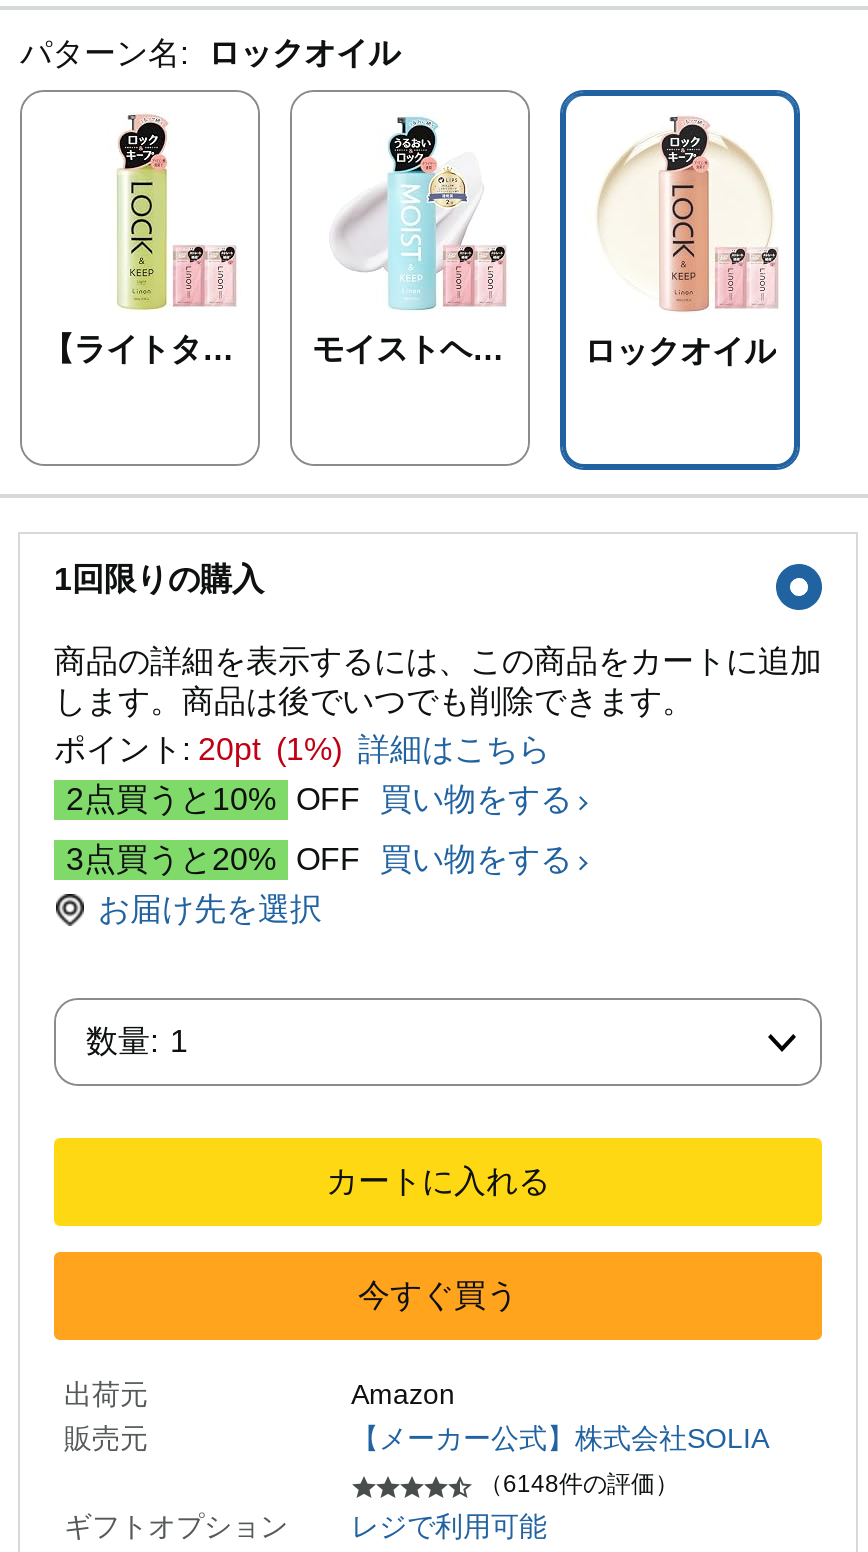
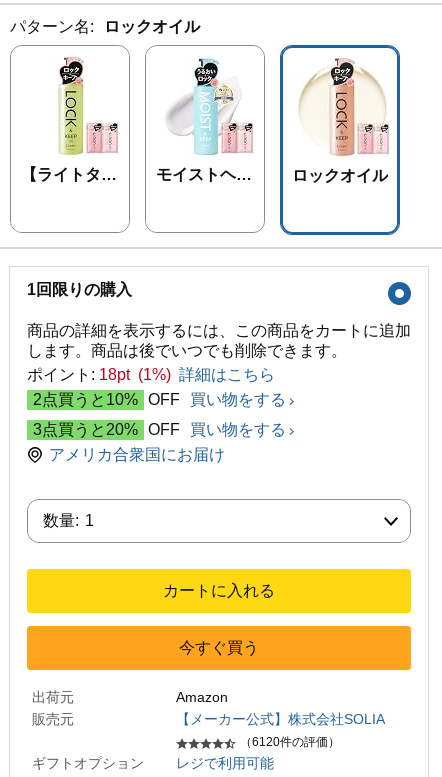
[54,732,550,766] ポイント: 20pt (1%) 詳細はこちら -> [27,366,275,383] ポイント: 18pt (1%) 詳細はこちら
[98,892,322,926] お届け先を選択 -> [49,446,225,463] アメリカ合衆国にお届け
[479,1470,679,1498] （6148件の評価） -> [239,735,339,749] （6120件の評価）

